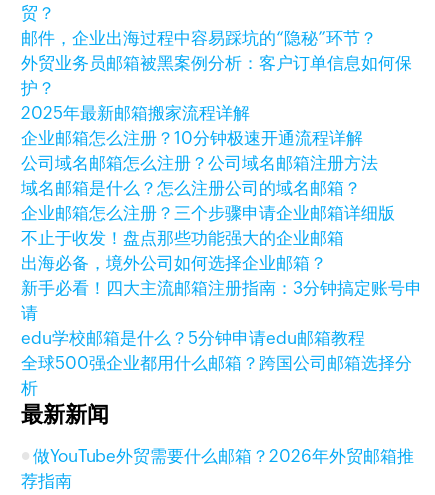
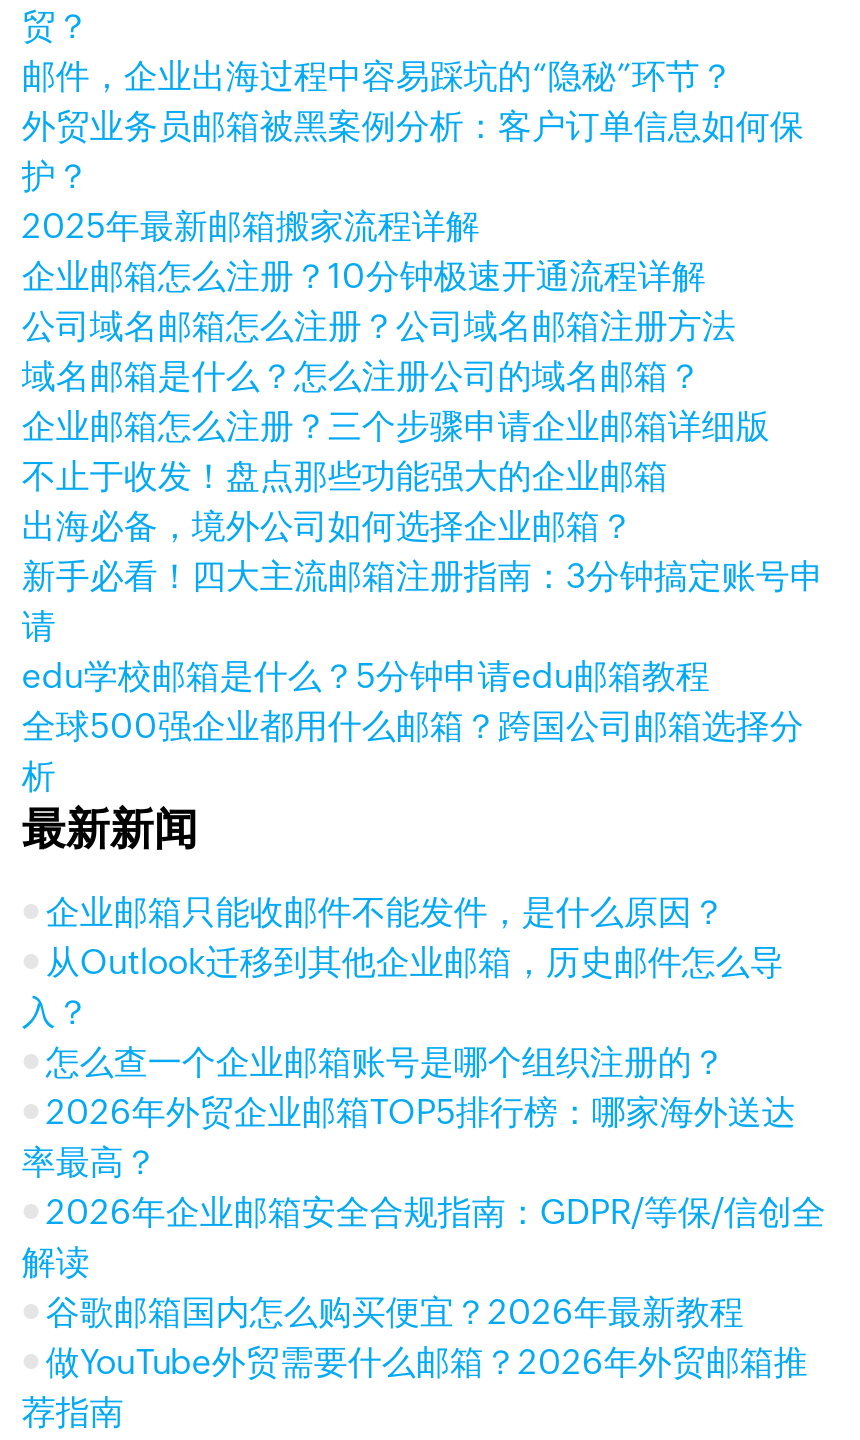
none -> [22,892,826,1332] 企业邮箱只能收邮件不能发件，是什么原因？ | 从Outlook迁移到其他企业邮箱，历史邮件怎么导 | 入？ | 怎么查一个企业邮箱账号是哪个组织注册的？ | 2026年外贸企业邮箱TOP5排行榜：哪家海外送达 | 率最高？ | 2026年企业邮箱安全合规指南：GDPR/等保/信创全 | 解读 | 谷歌邮箱国内怎么购买便宜？2026年最新教程

